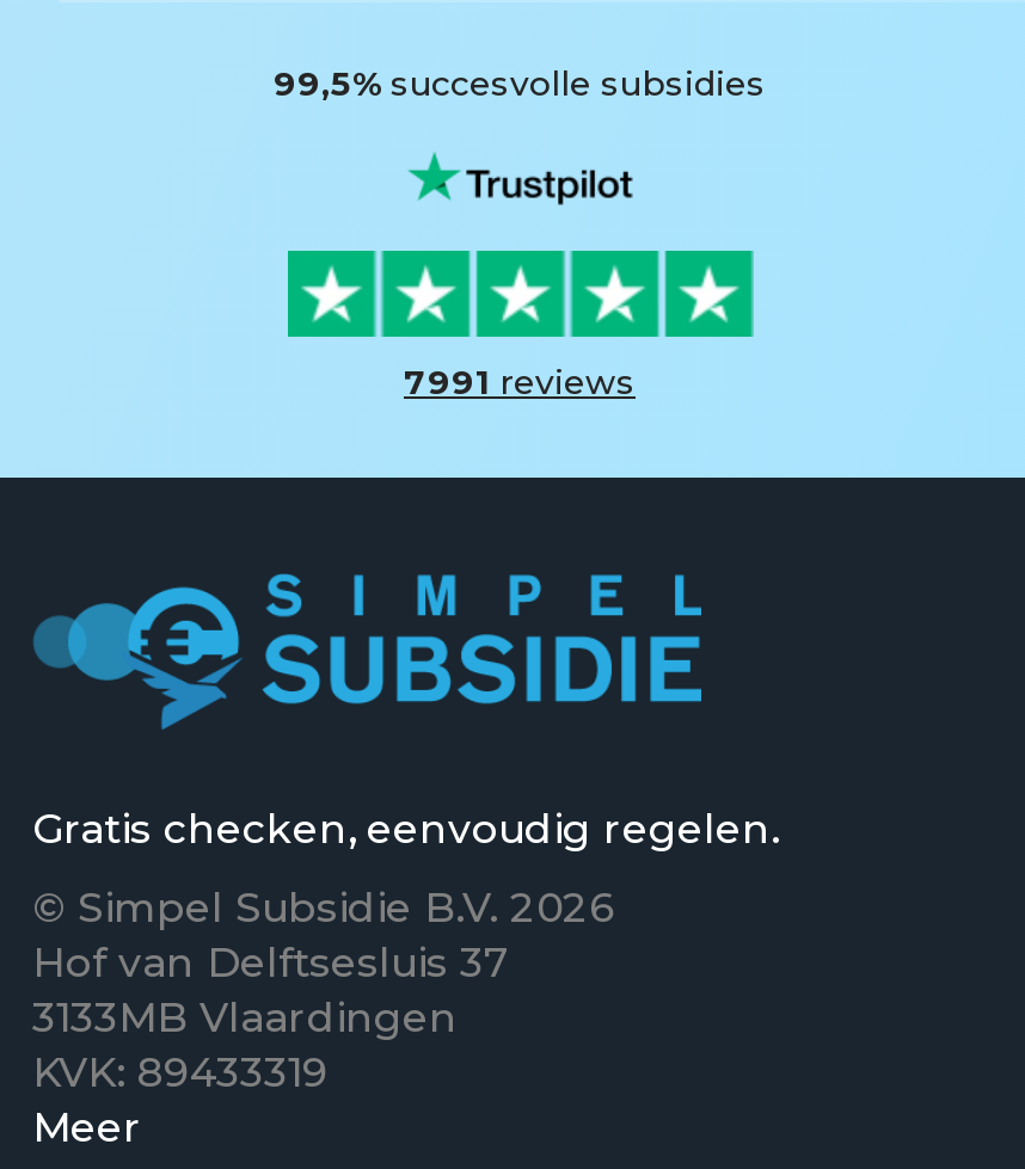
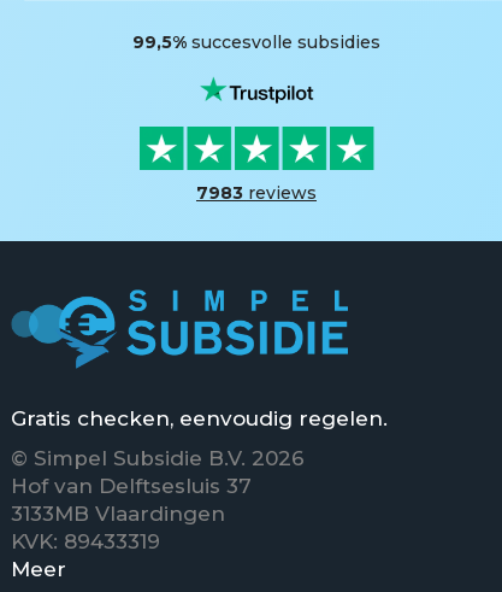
[404,359,636,402] 7991 reviews -> [196,181,317,203] 7983 reviews

